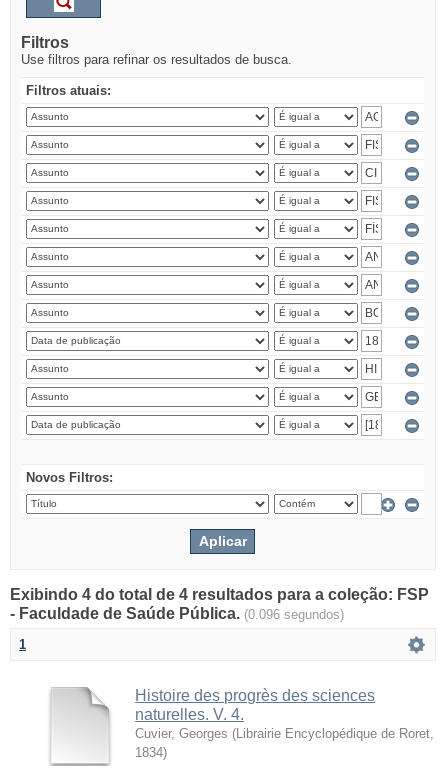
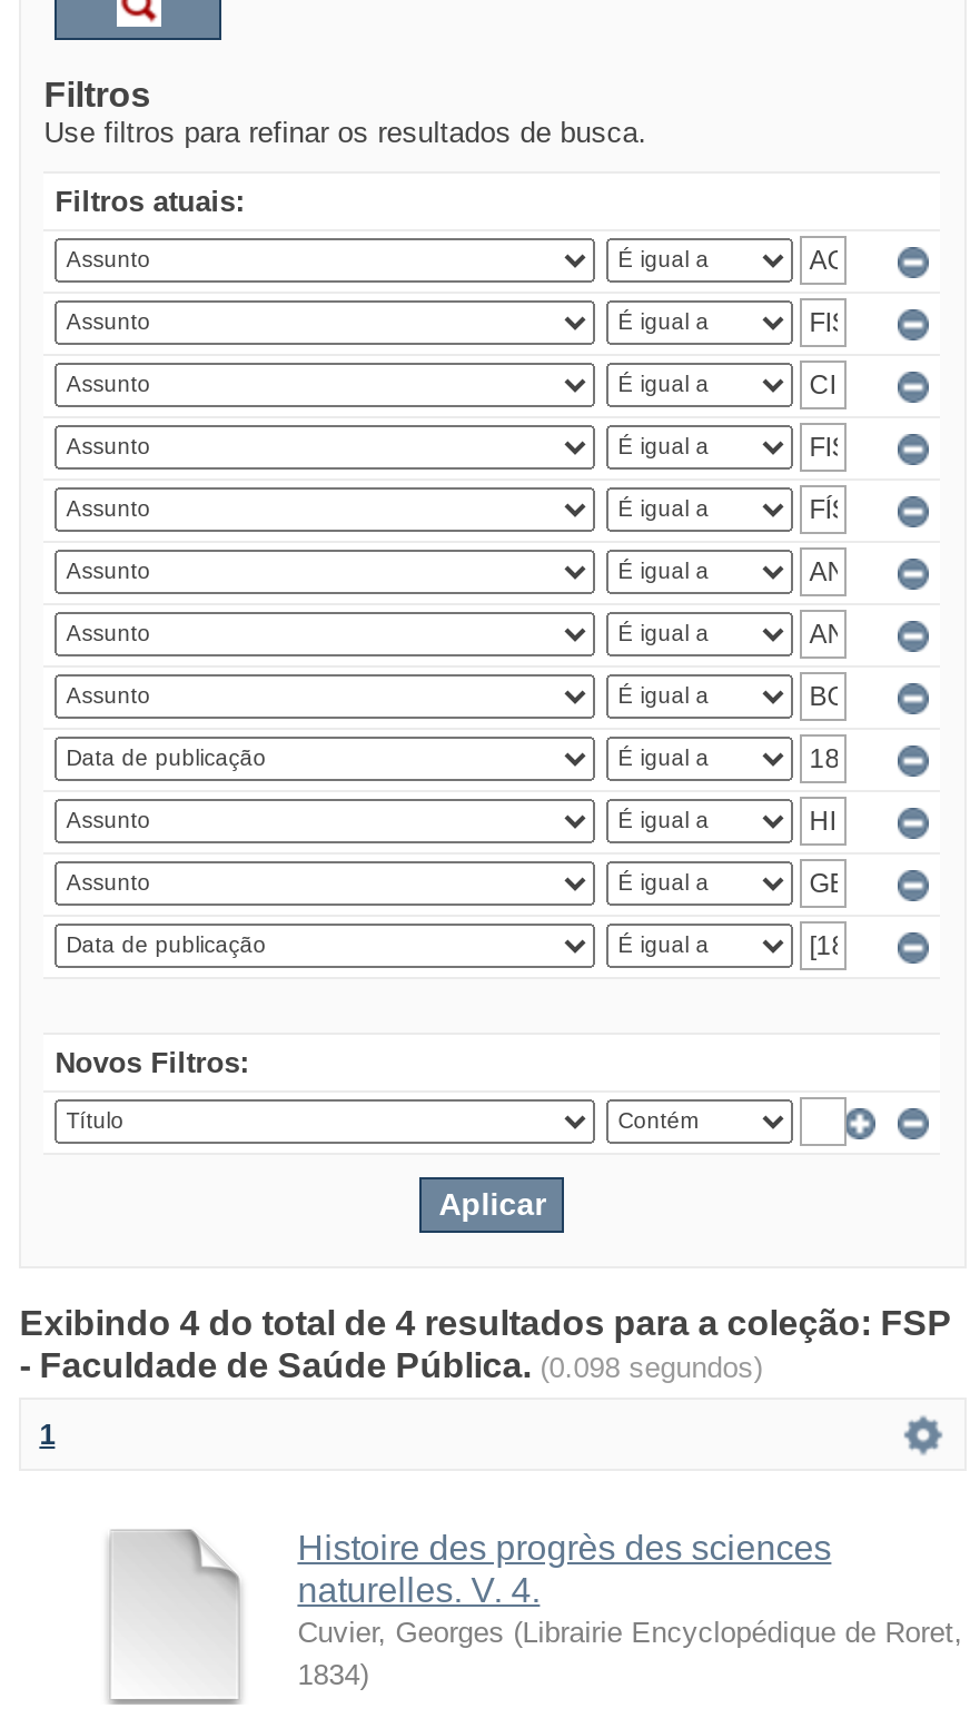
[10,605,344,622] - Faculdade de Saúde Pública. (0.096 segundos) -> [19,1346,762,1384] - Faculdade de Saúde Pública. (0.098 segundos)

